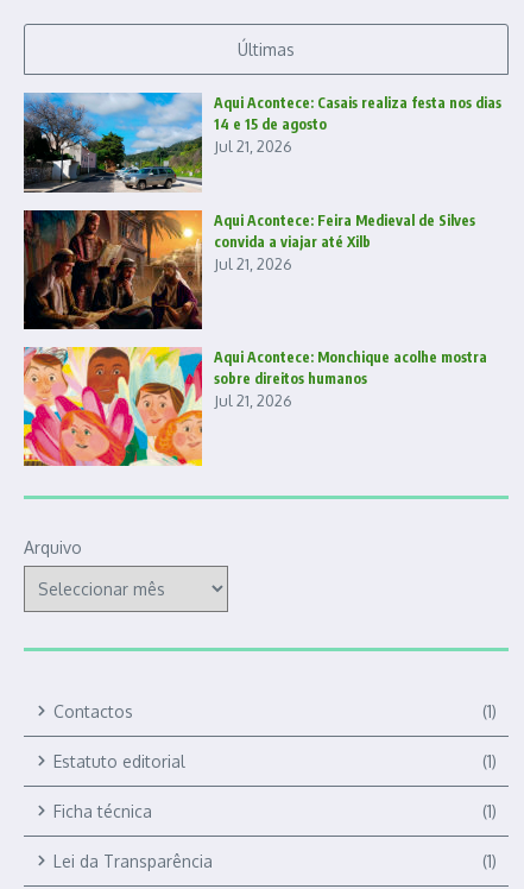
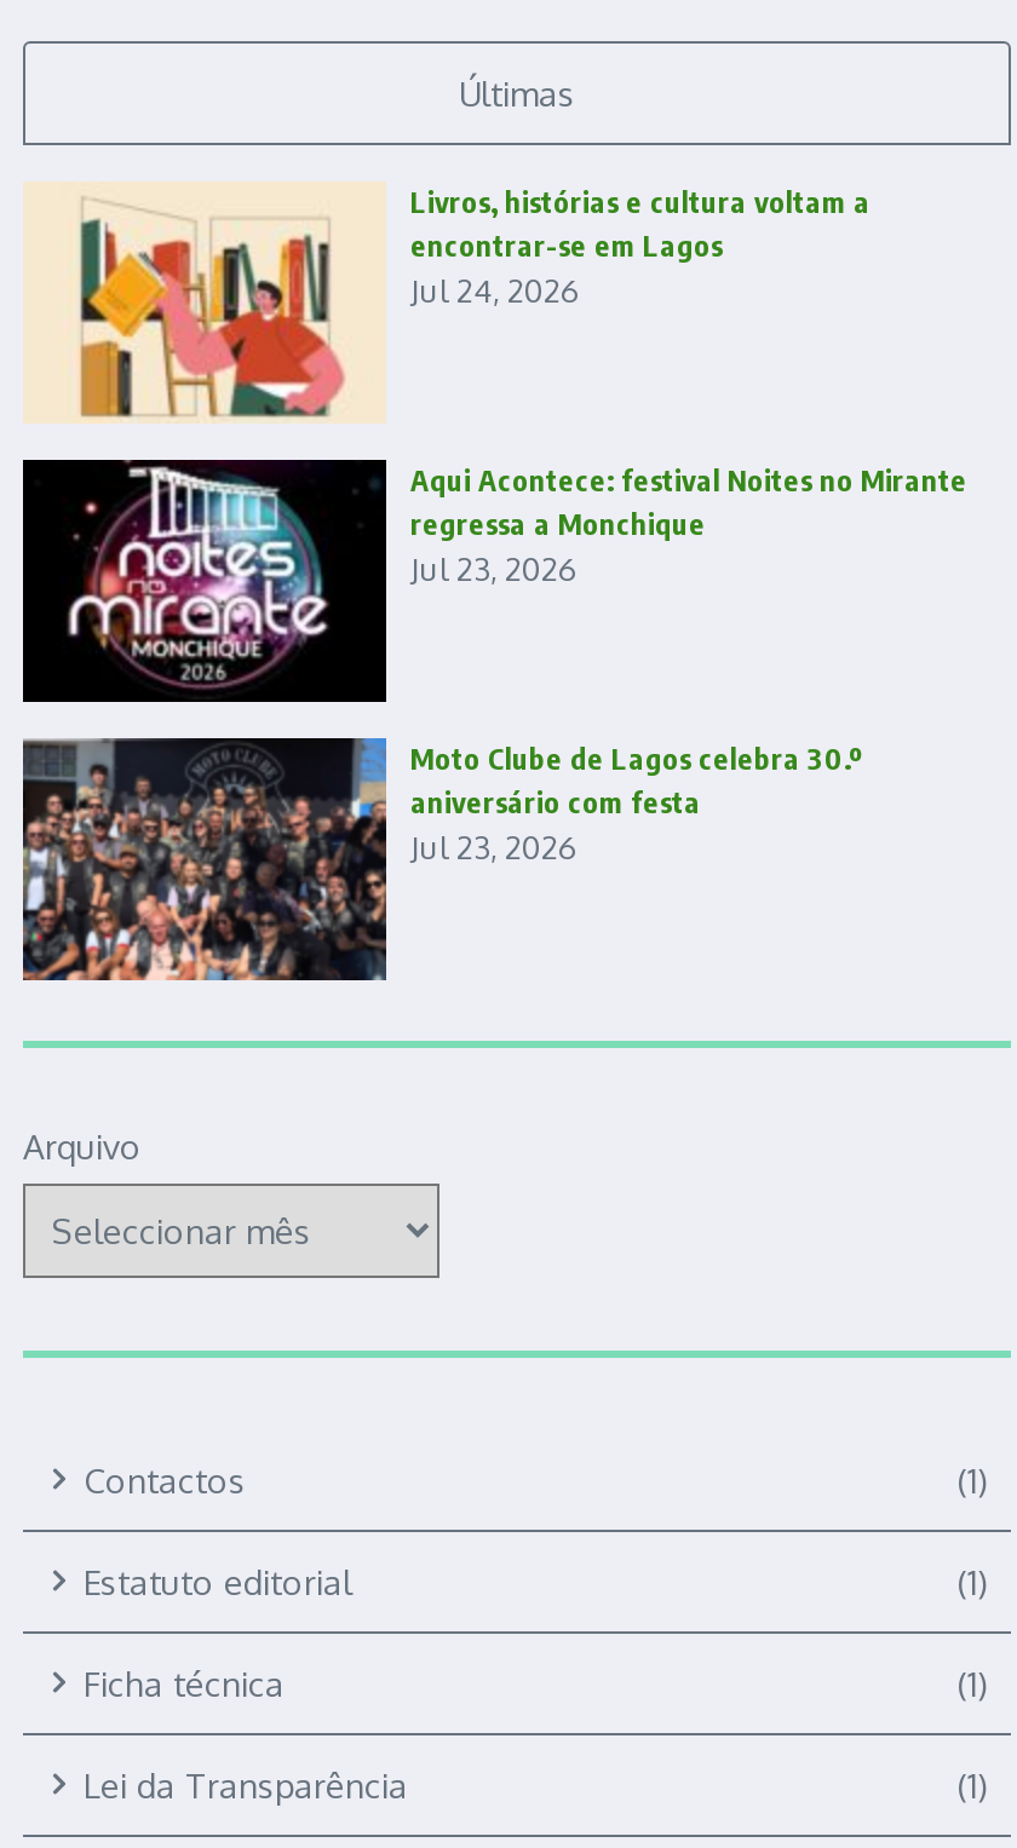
[23,92,501,194] [image] | Aqui Acontece: Casais realiza festa nos dias | 14 e 15 de agosto | Jul 21, 2026 -> [23,184,871,426] [image] | Livros, histórias e cultura voltam a | encontrar-se em Lagos | Jul 24, 2026
[23,209,475,330] [image] | Aqui Acontece: Feira Medieval de Silves | convida a viajar até Xilb | Jul 21, 2026 -> [23,457,967,704] [image] | Aqui Acontece: festival Noites no Mirante | regressa a Monchique | Jul 23, 2026
[23,346,487,467] [image] | Aqui Acontece: Monchique acolhe mostra | sobre direitos humanos | Jul 21, 2026 -> [21,736,863,983] [image] | Moto Clube de Lagos celebra 30.º | aniversário com festa | Jul 23, 2026

